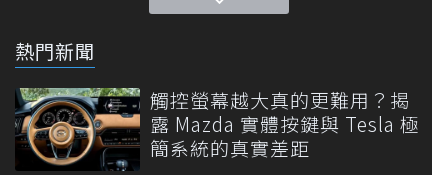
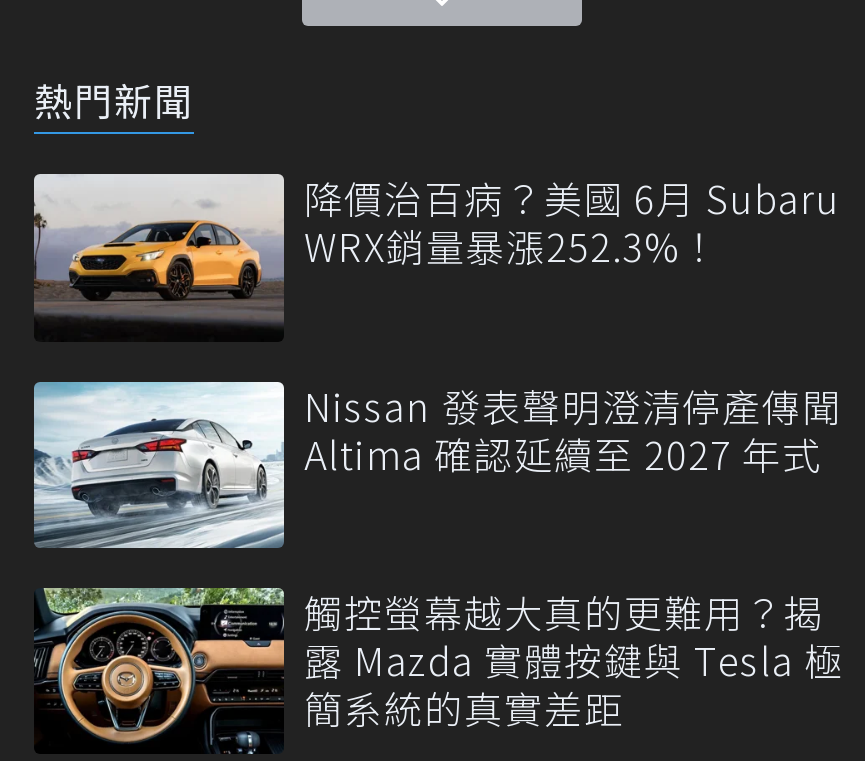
none -> [32,171,842,480] [image] | 降價治百病？美國 6月 Subaru | WRX銷量暴漲252.3%！ | Nissan 發表聲明澄清停產傳聞 | Altima 確認延續至 2027 年式
none -> [32,380,286,552] [image]

